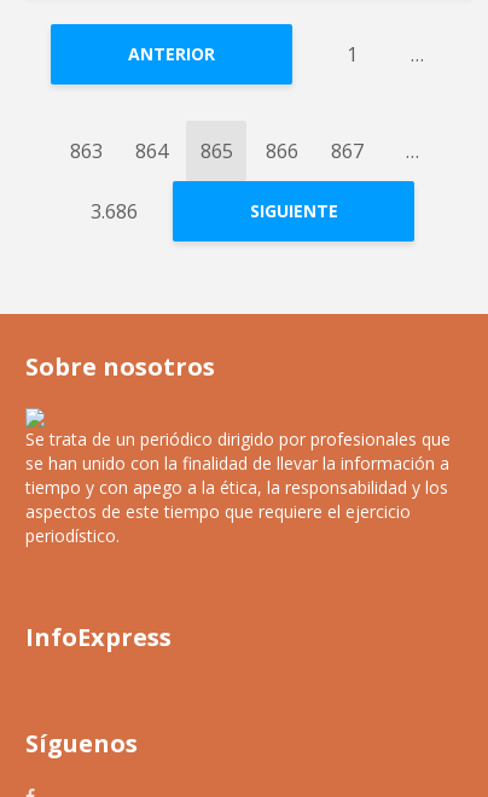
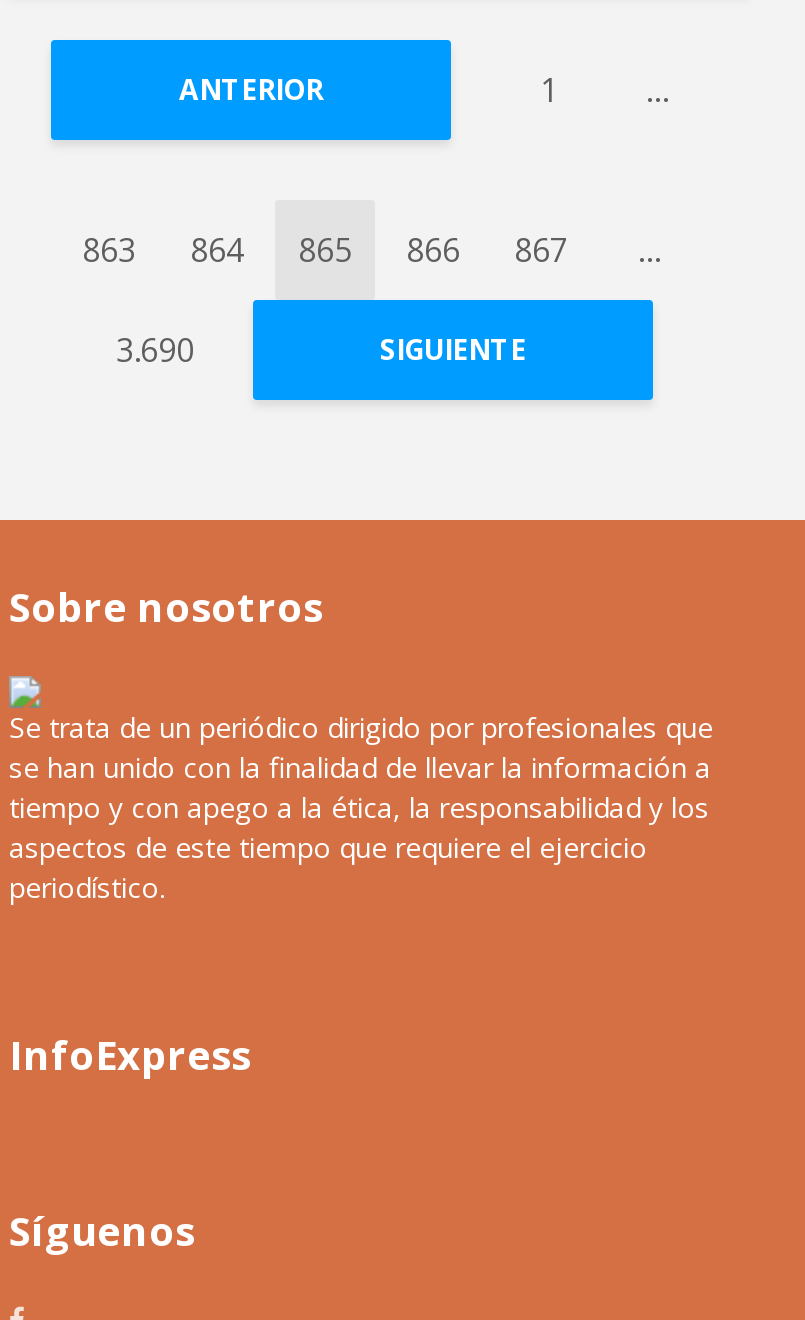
[90,198,137,225] 3.686 -> [116,328,194,372] 3.690

